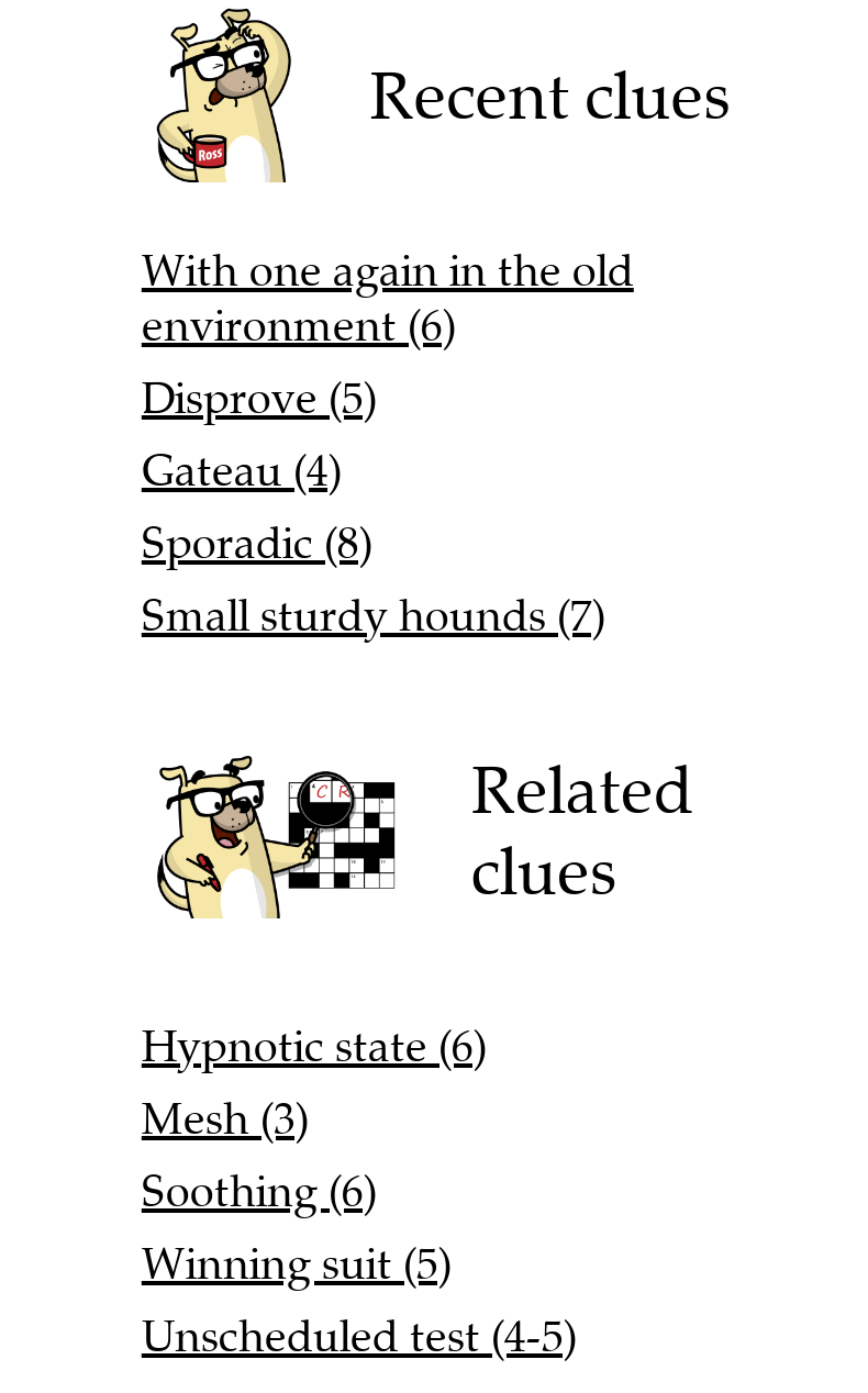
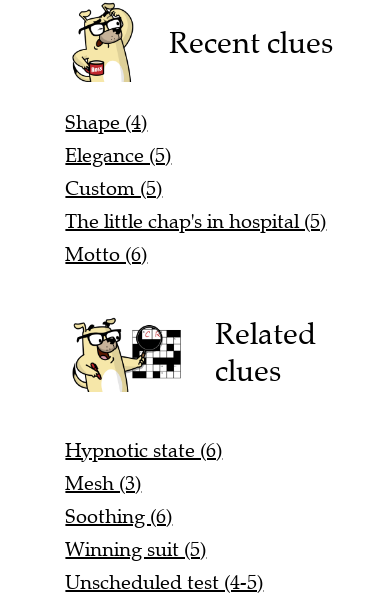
[142,243,634,643] With one again in the old | environment (6) | Disprove (5) | Gateau (4) | Sporadic (8) | Small sturdy hounds (7) -> [65,110,326,267] Shape (4) | Elegance (5) | Custom (5) | The little chap's in hospital (5) | Motto (6)

